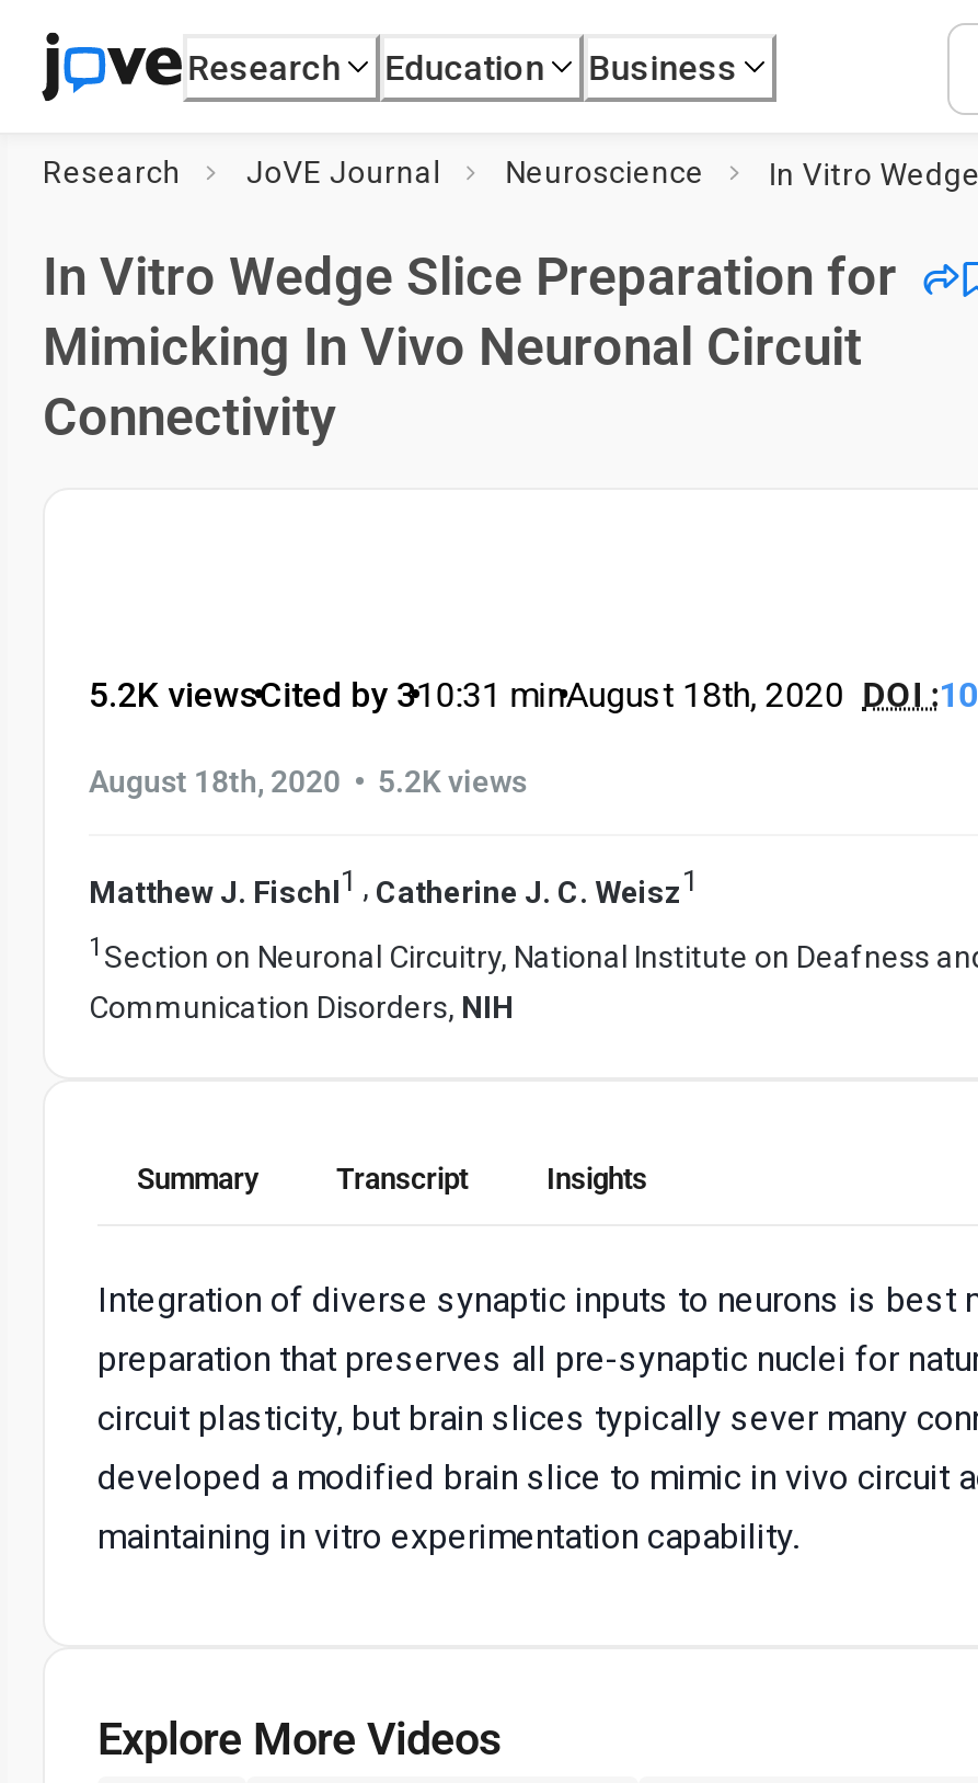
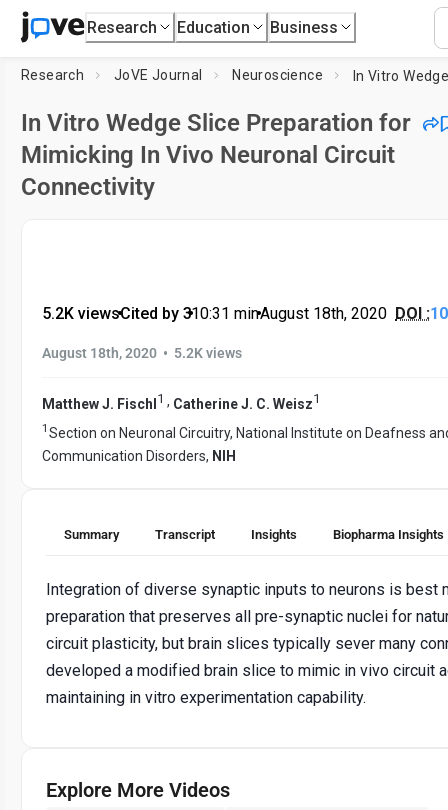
none -> [333,527,444,542] Biopharma Insights

